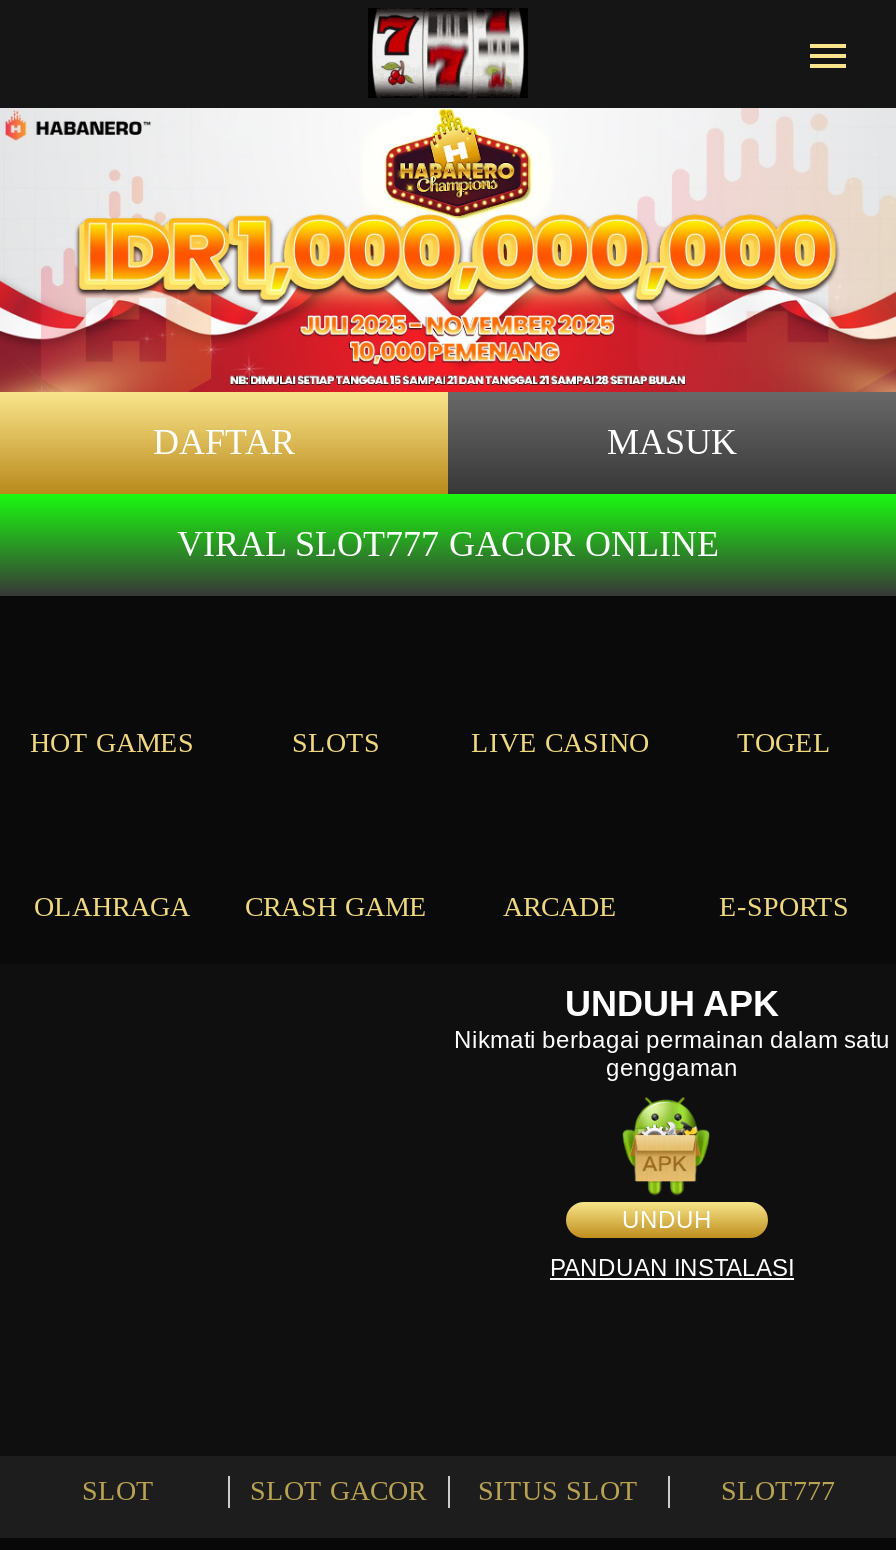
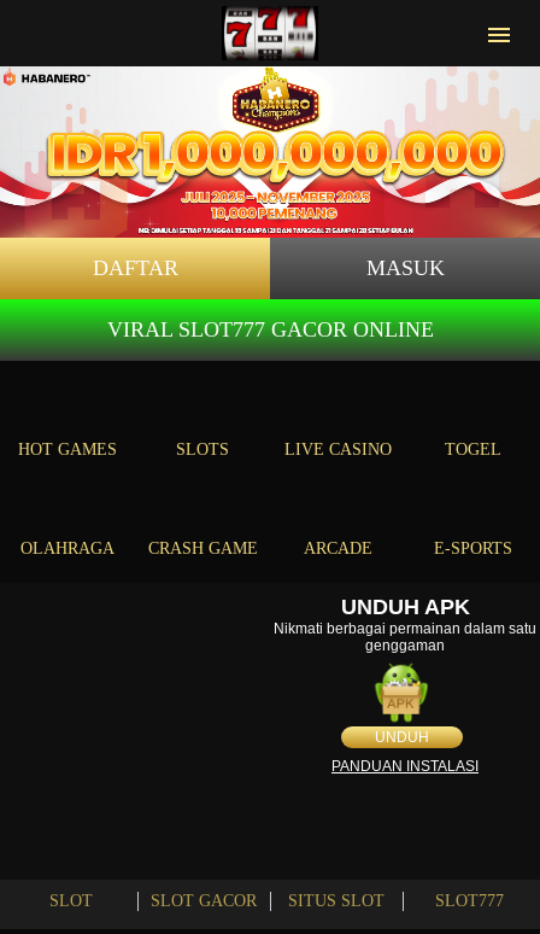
[374,12,522,92] [image] -> [227,10,315,57] [image]

